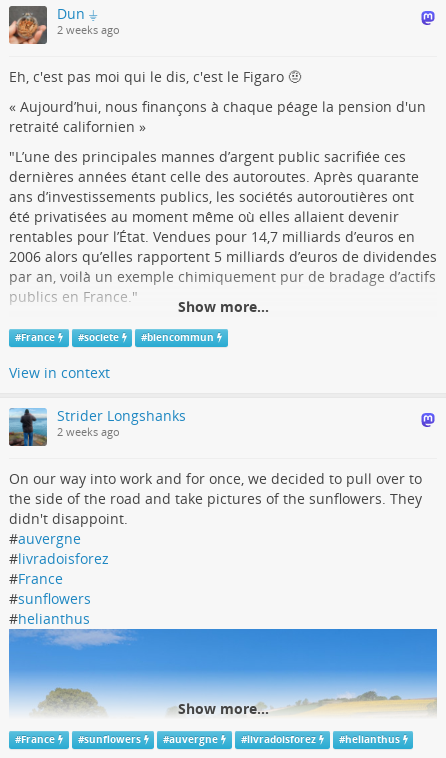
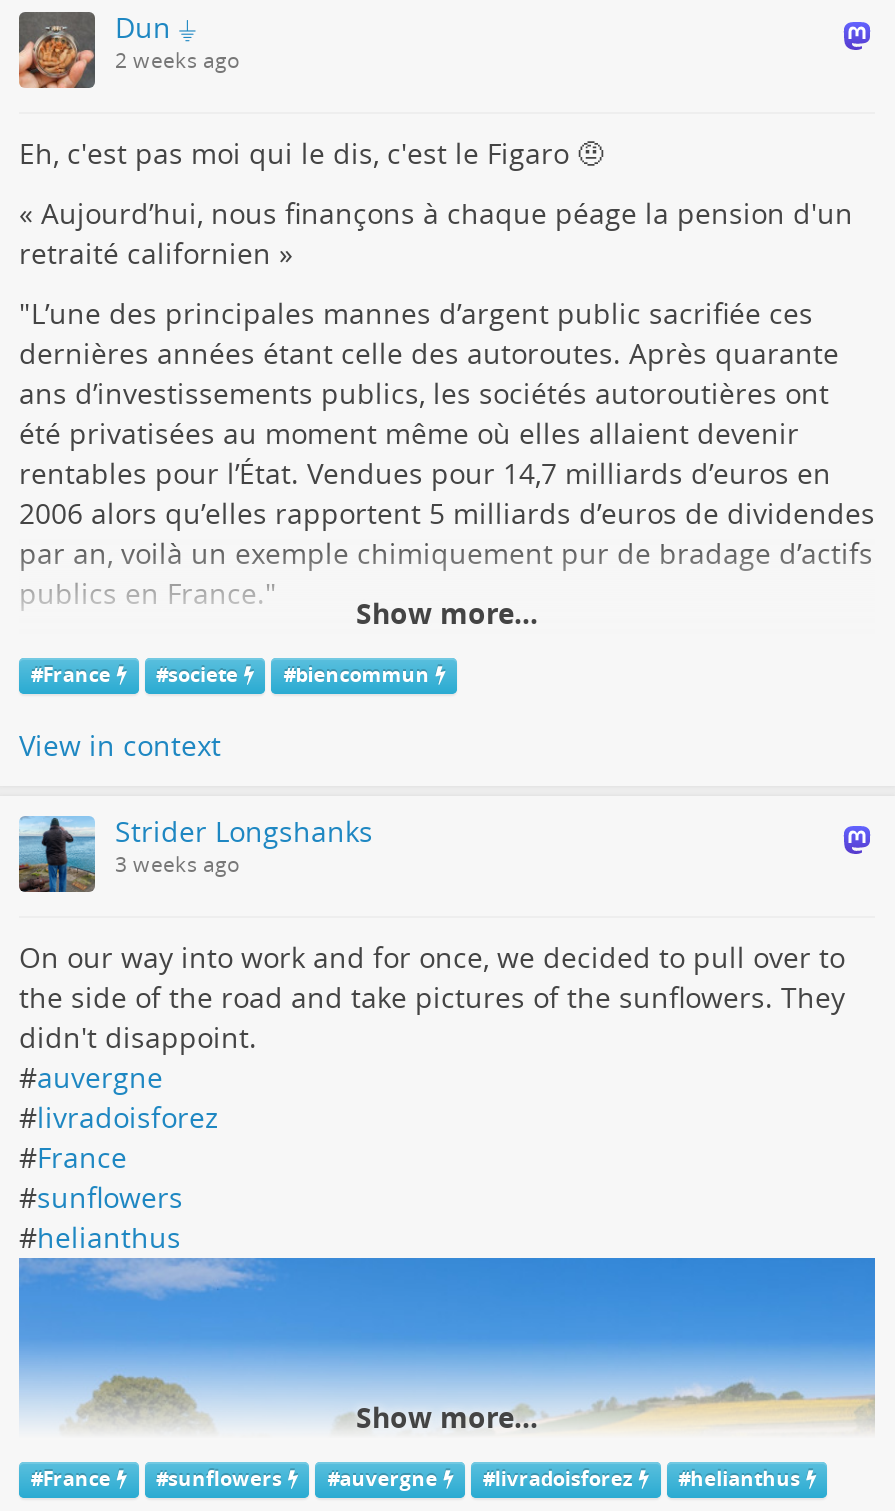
[57,425,120,439] 2 weeks ago -> [115,850,241,878] 3 weeks ago

